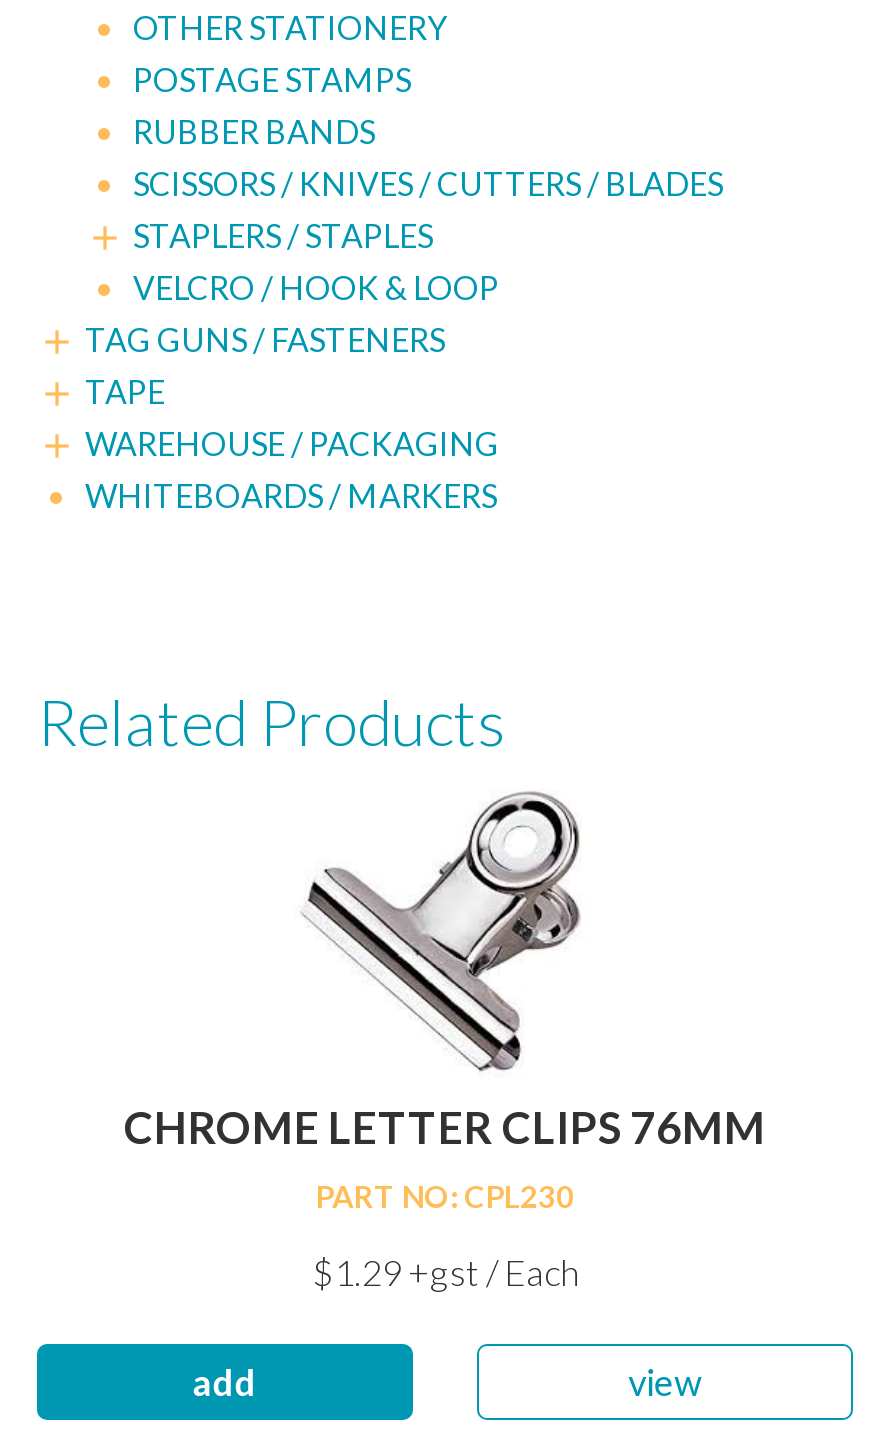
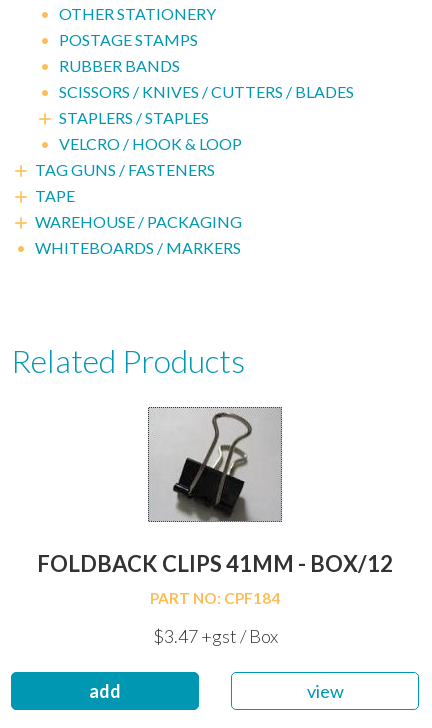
[124,790,766,1214] [image] | CHROME LETTER CLIPS 76MM | PART NO: CPL230 -> [37,396,393,607] [image] | FOLDBACK CLIPS 41MM - BOX/12 | PART NO: CPF184
[312,1250,578,1294] $1.29 +gst / Each -> [152,625,277,647] $3.47 +gst / Box

